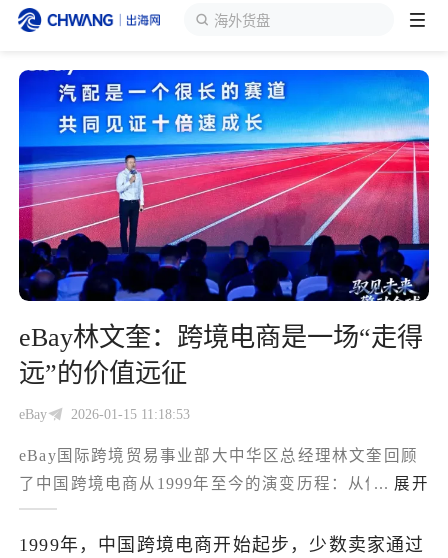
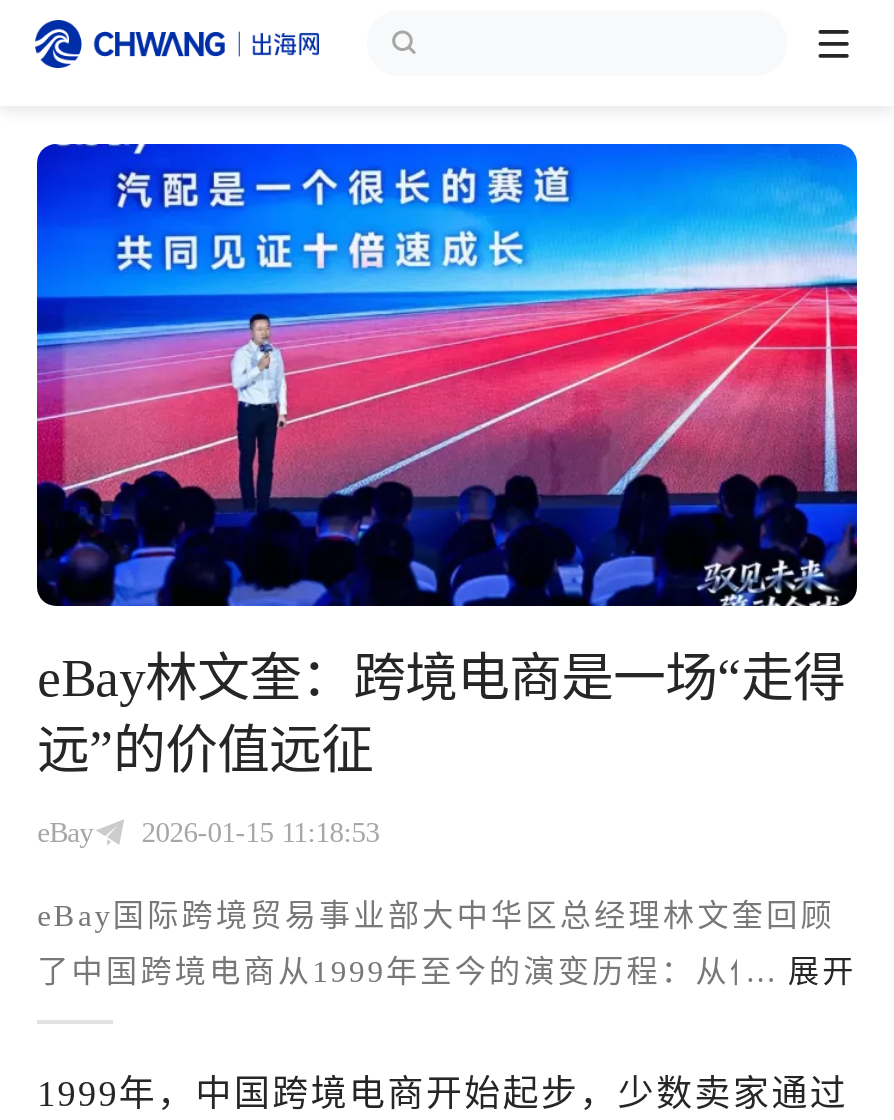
[214,13,270,29] 海外货盘 -> none

